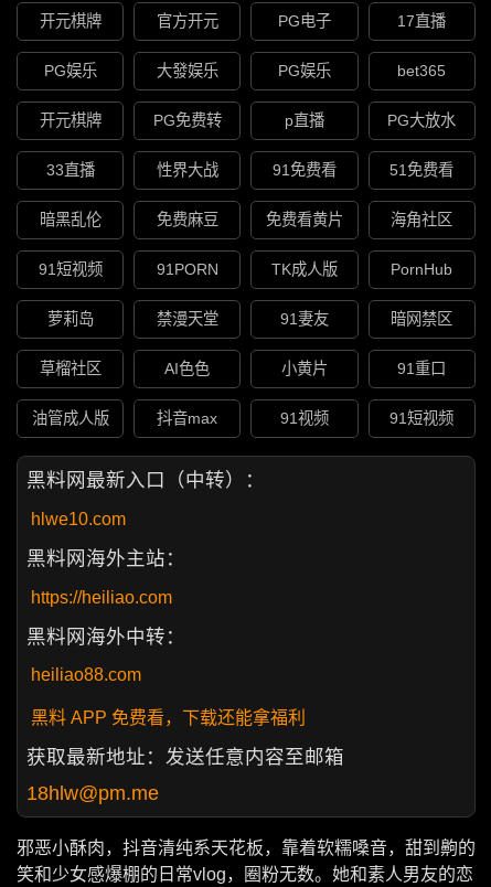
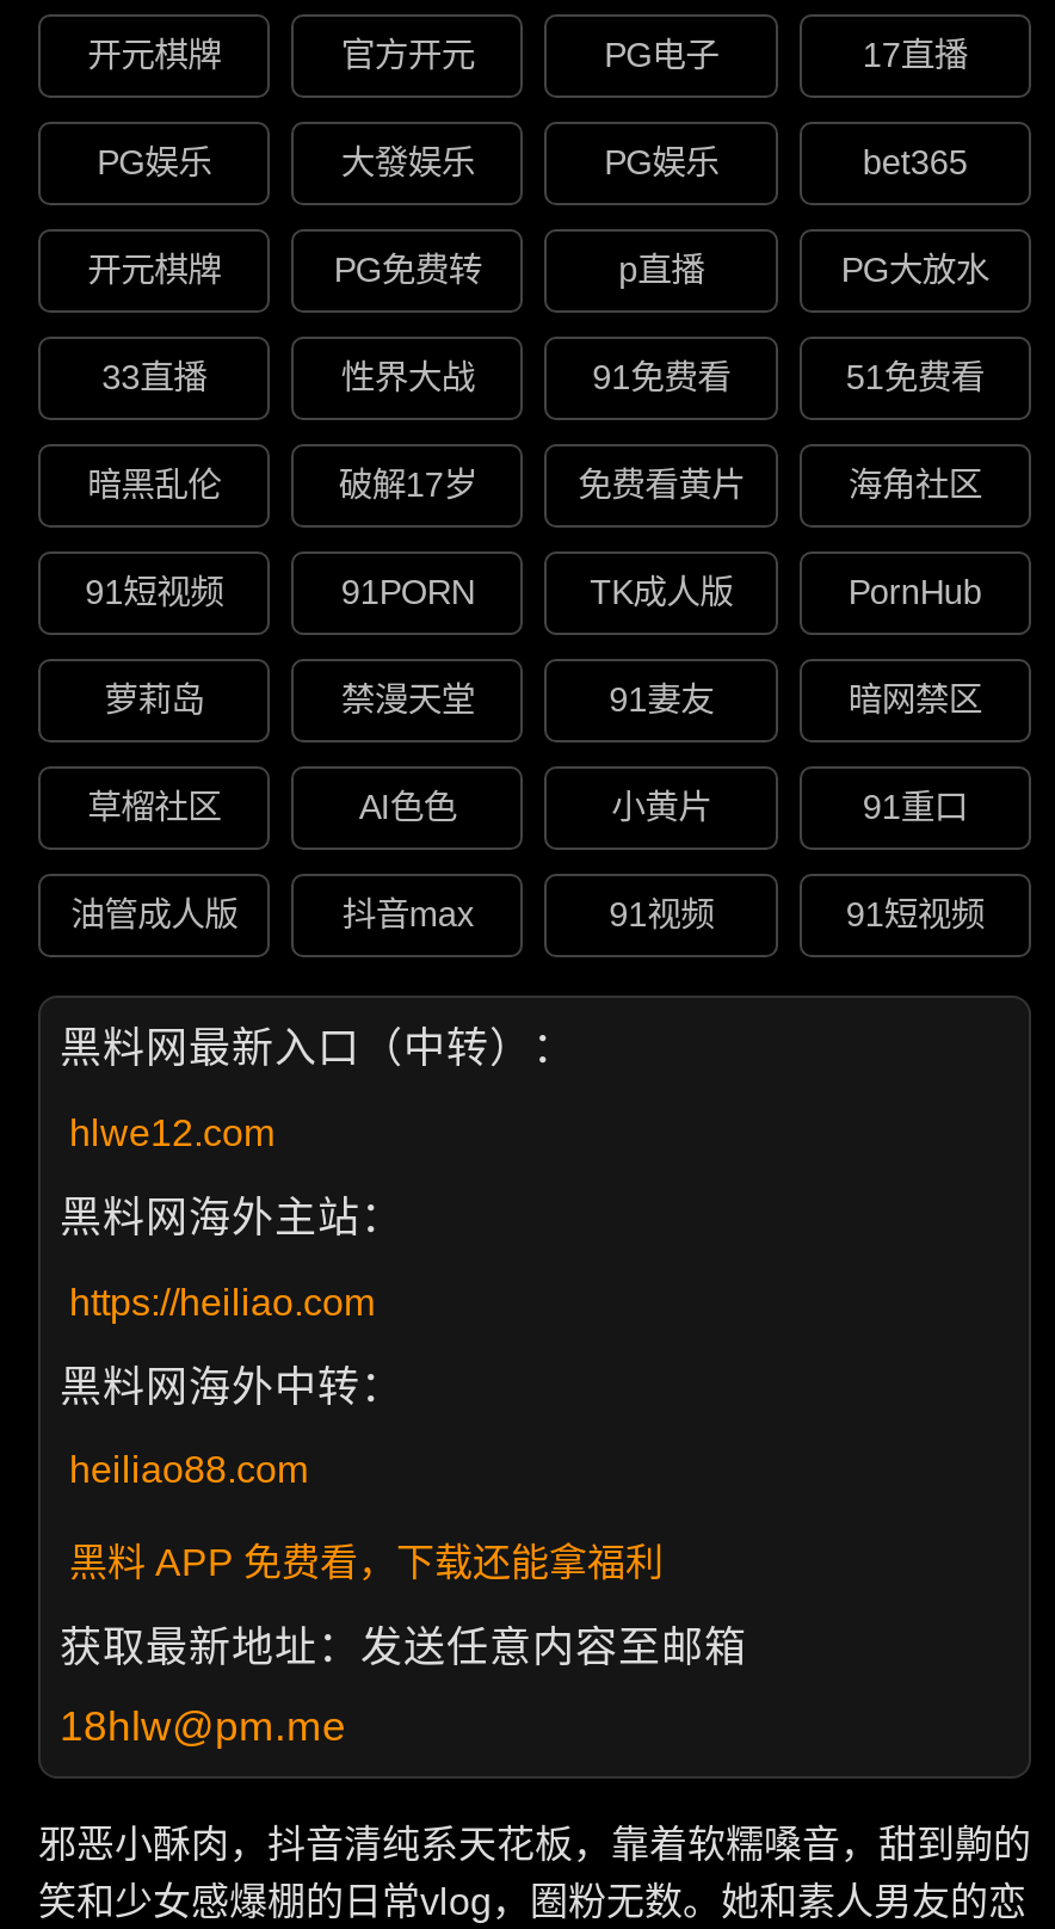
[156,211,218,229] 免费麻豆 -> [338,466,477,505] 破解17岁
[31,509,126,528] hlwe10.com -> [69,1112,274,1153] hlwe12.com

